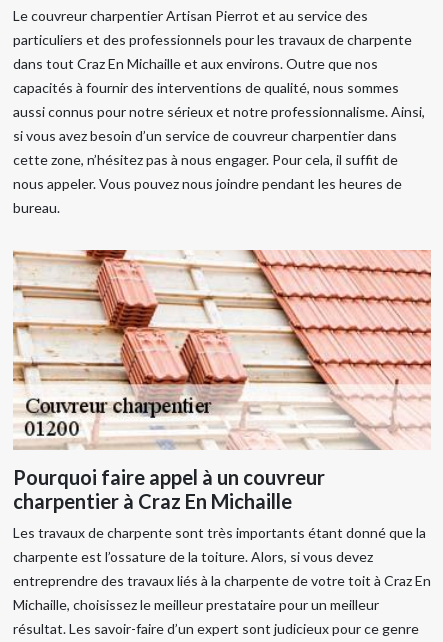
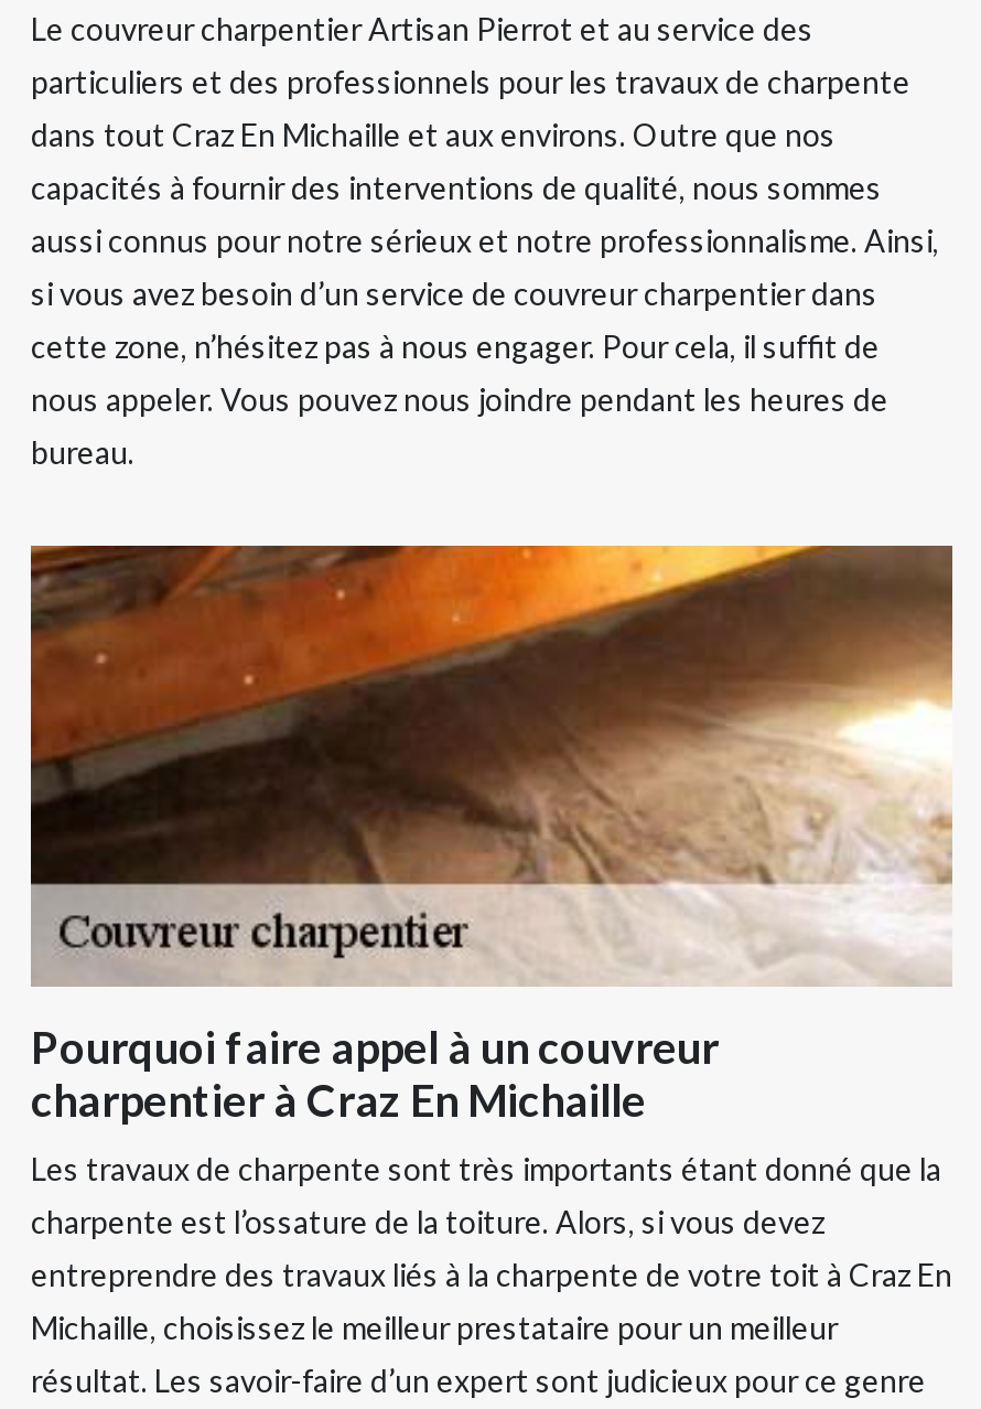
[12,249,432,450] [image] -> [29,544,955,987] [image]

